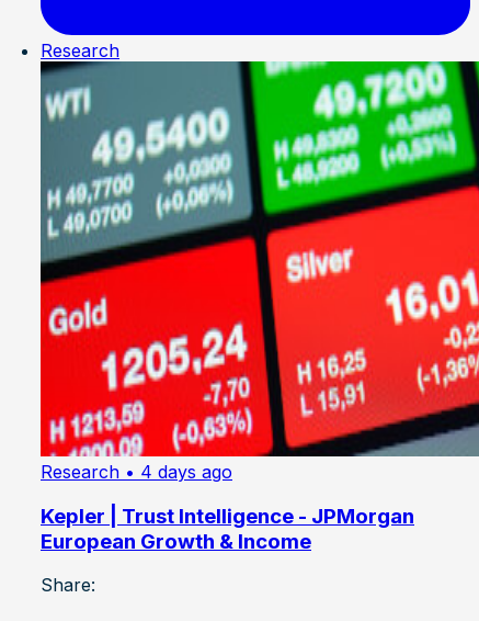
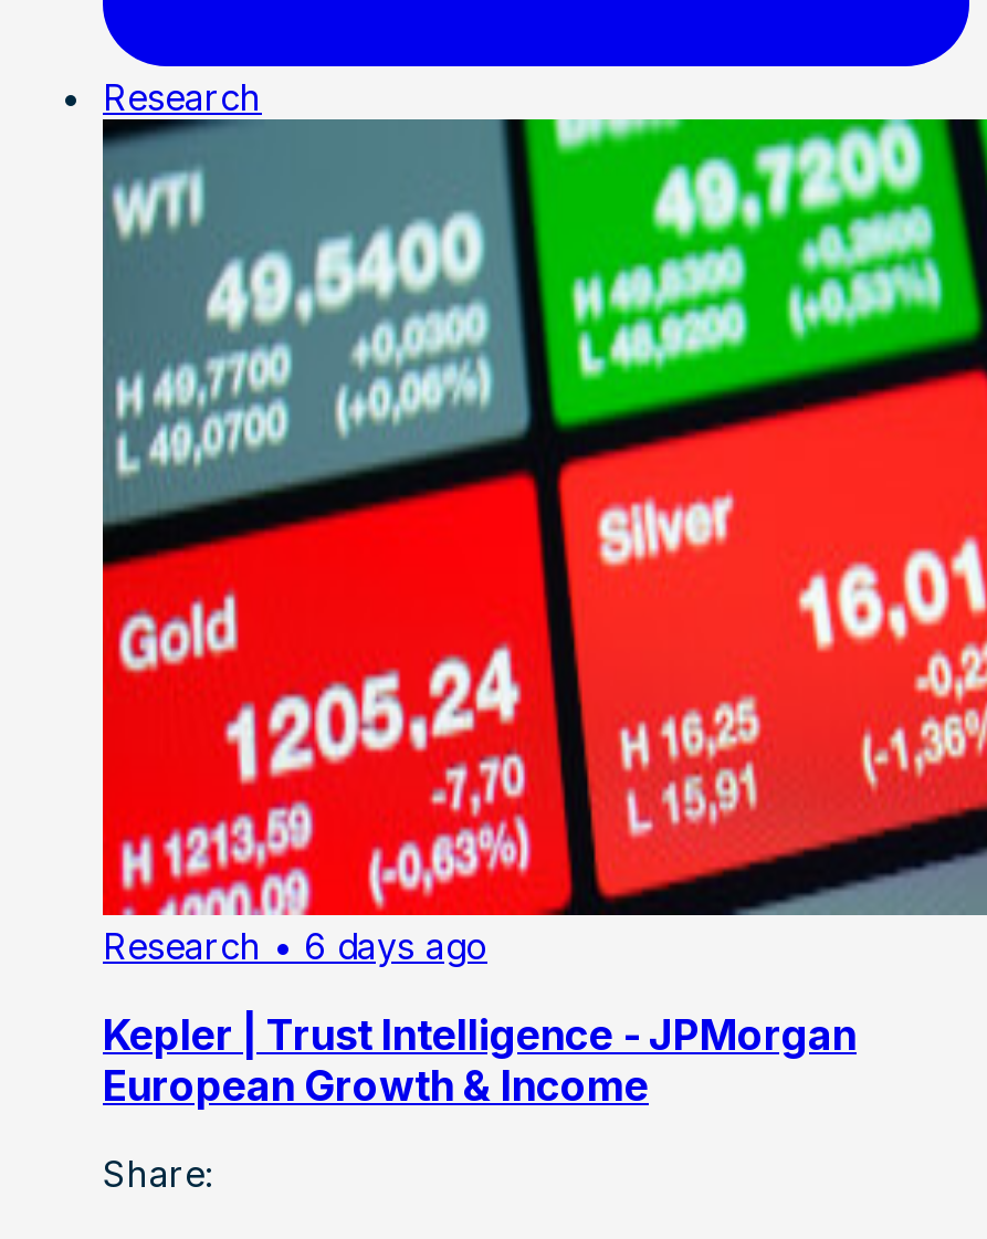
[41,461,232,483] Research • 4 days ago -> [103,924,487,968] Research • 6 days ago

